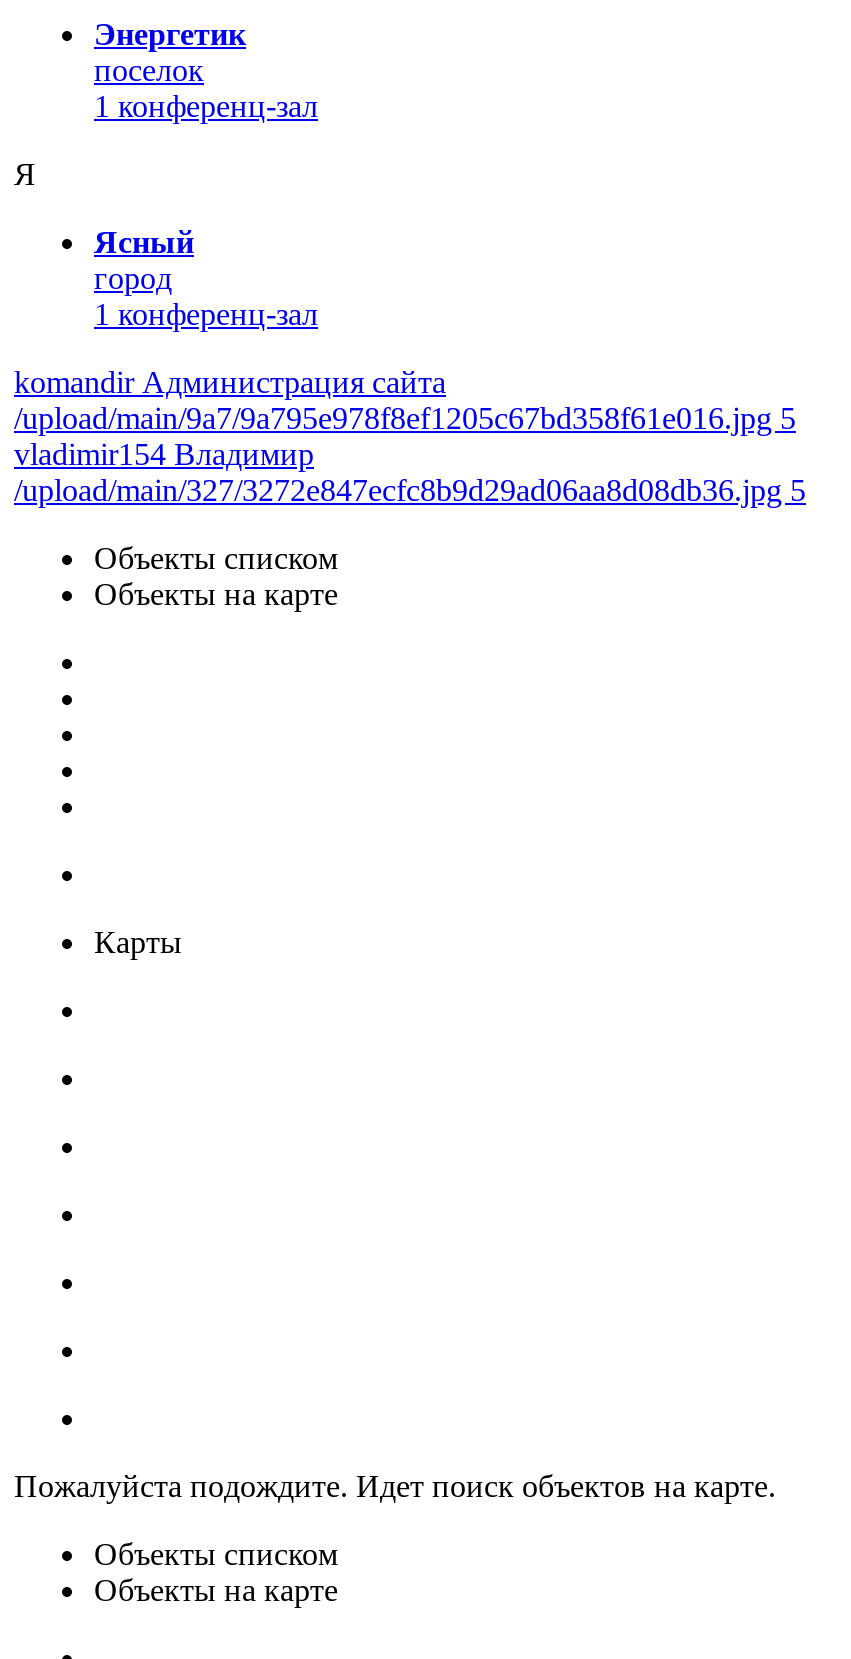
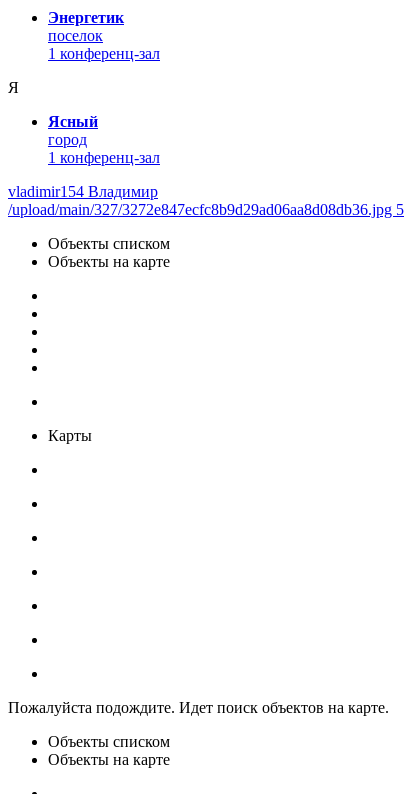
[14,365,796,435] komandir Администрация сайта | /upload/main/9a7/9a795e978f8ef1205c67bd358f61e016.jpg 5 -> none

